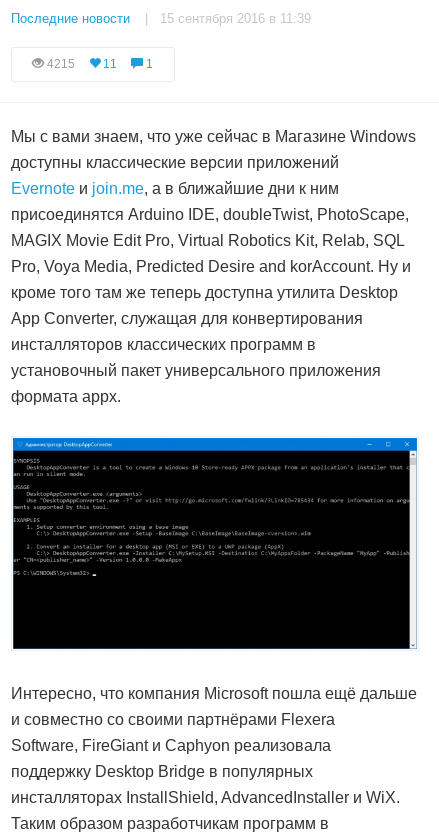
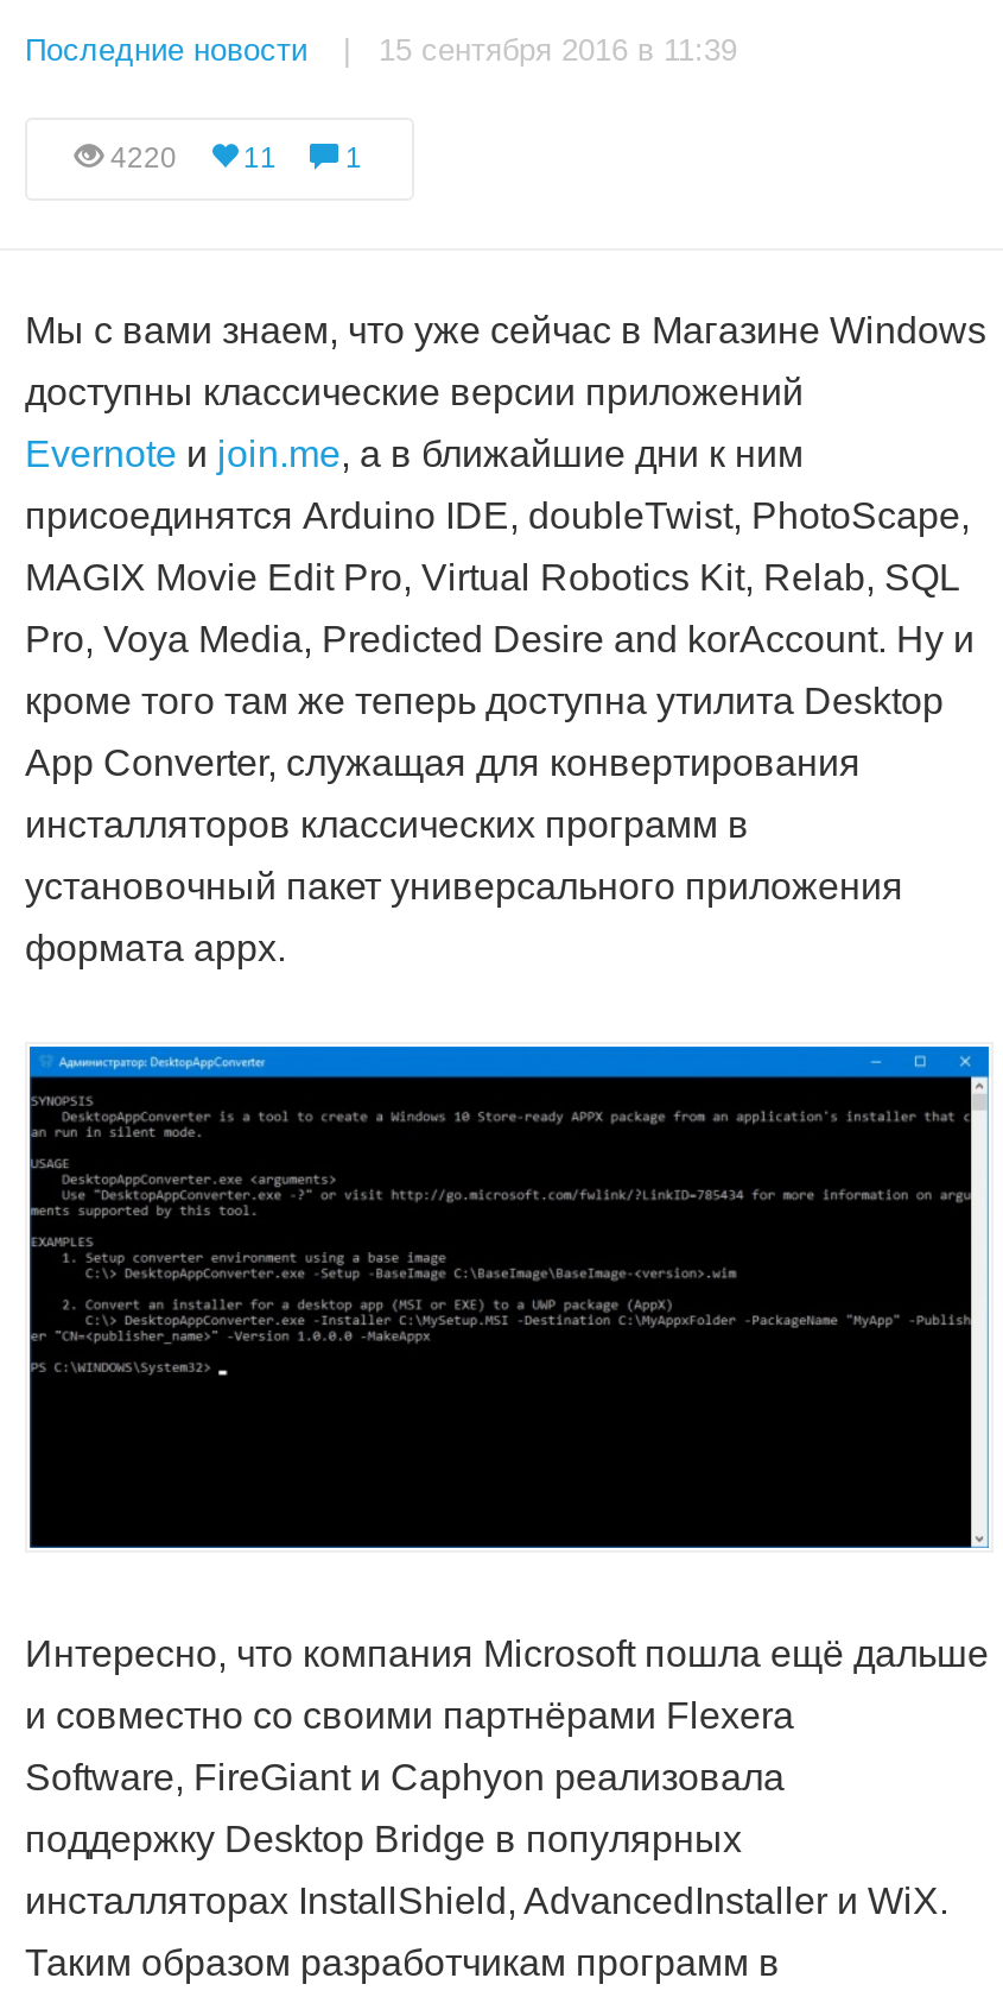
[44,57,153,71] 4215 11 1 -> [103,141,362,175] 4220 11 1

